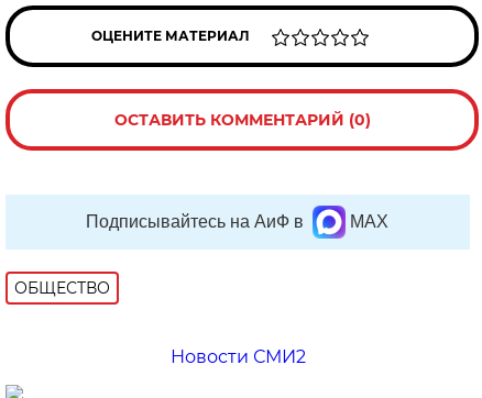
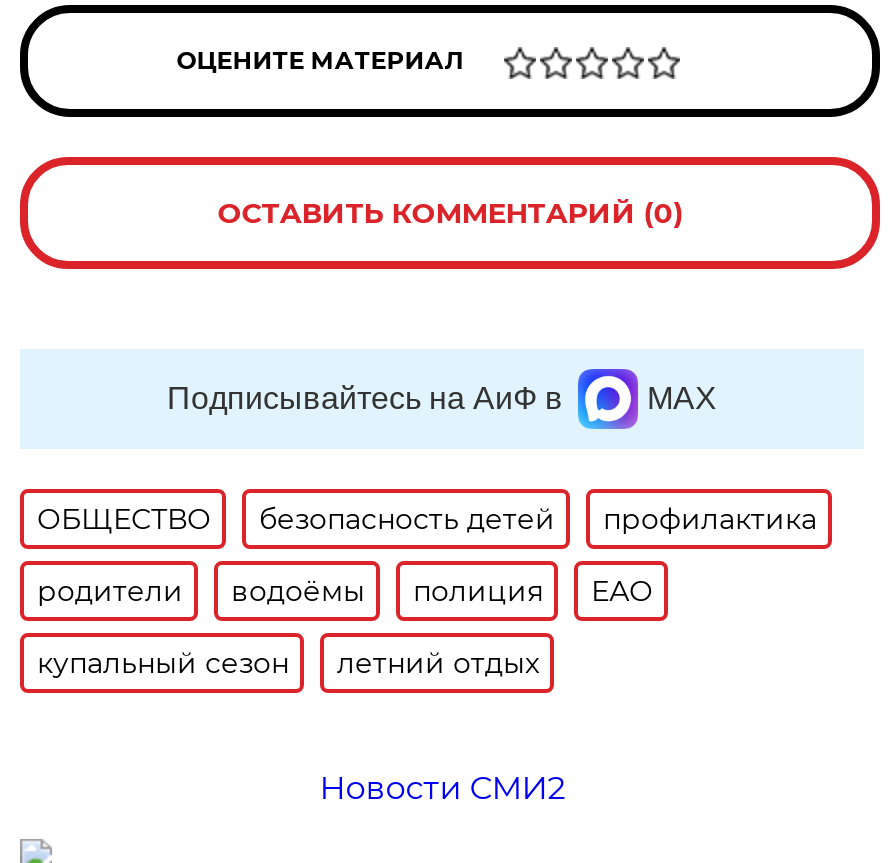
none -> [37,501,817,681] безопасность детей | профилактика | родители | водоёмы | полиция | ЕАО | купальный сезон | летний отдых

